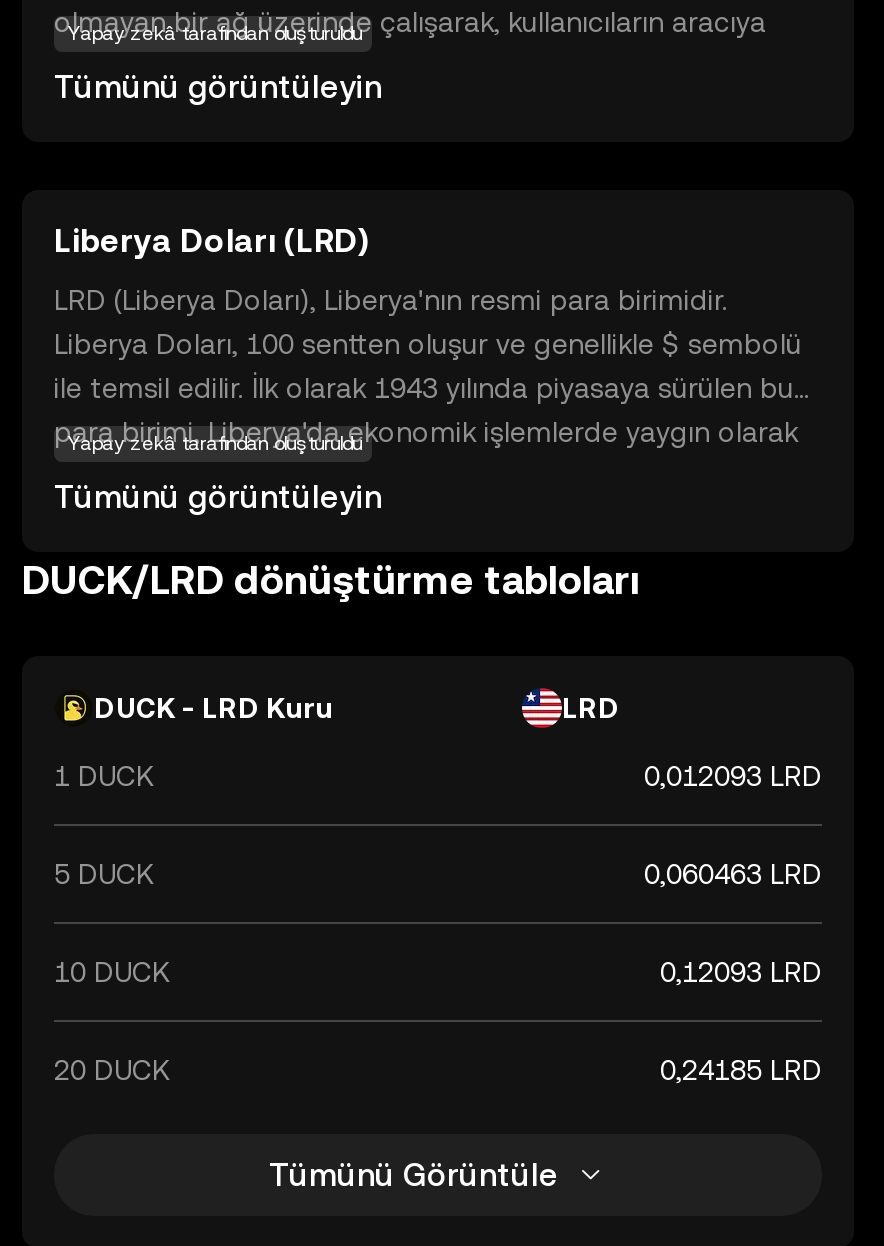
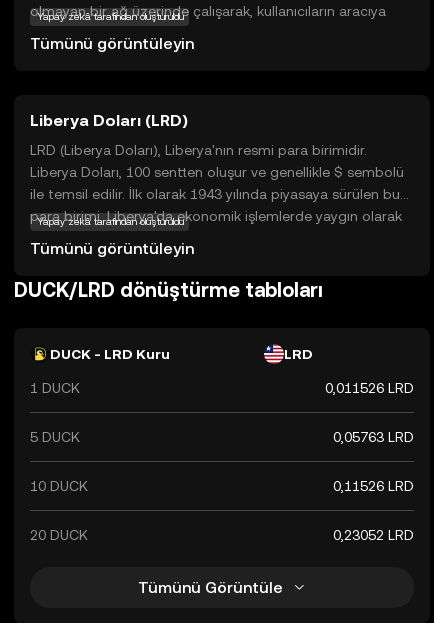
[644,760,822,792] 0,012093 LRD -> [325,380,414,396] 0,011526 LRD
[644,858,822,890] 0,060463 LRD -> [333,429,414,445] 0,05763 LRD
[660,956,822,988] 0,12093 LRD -> [333,478,414,494] 0,11526 LRD
[660,1054,822,1086] 0,24185 LRD -> [333,527,414,543] 0,23052 LRD

